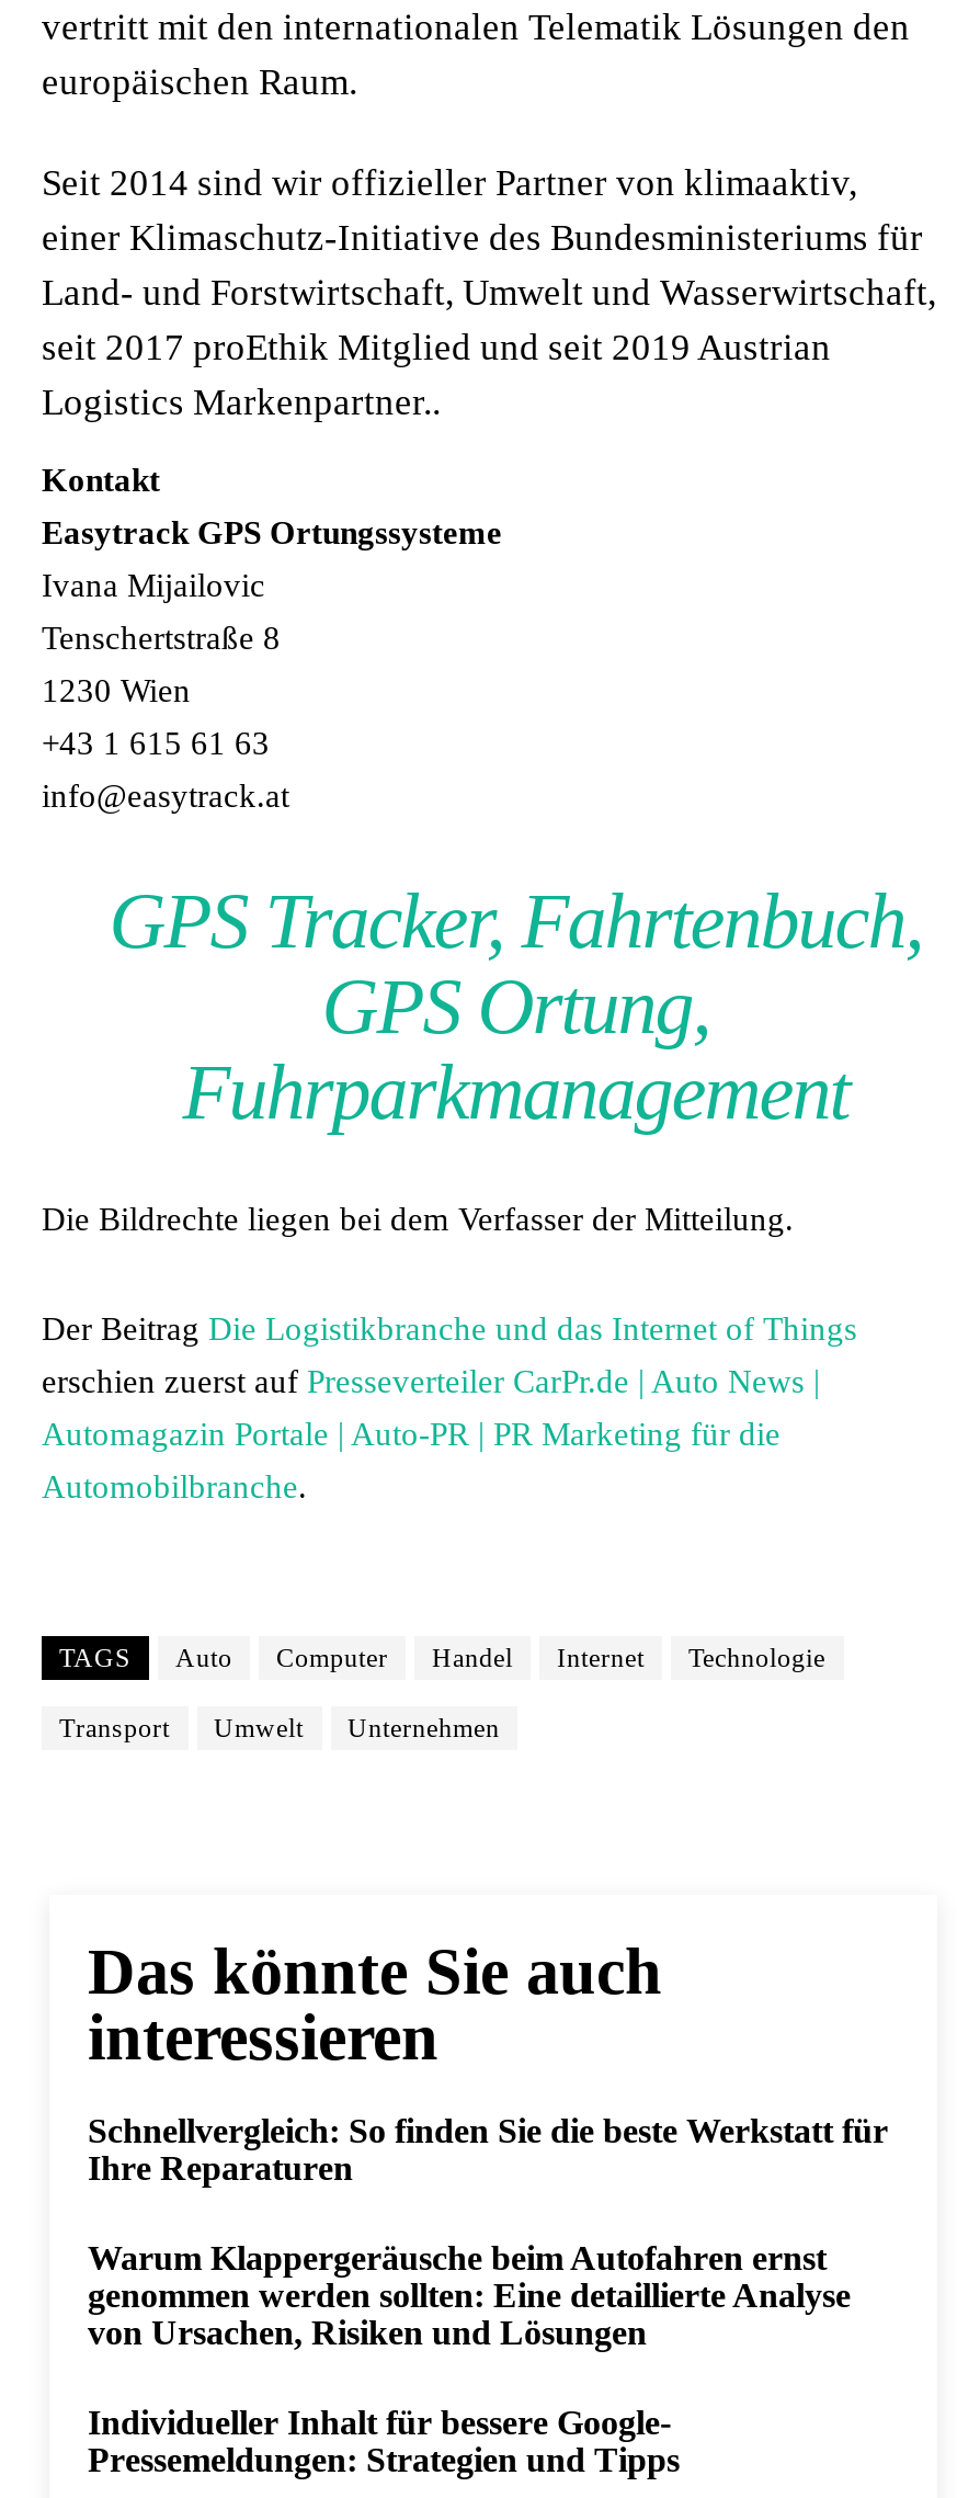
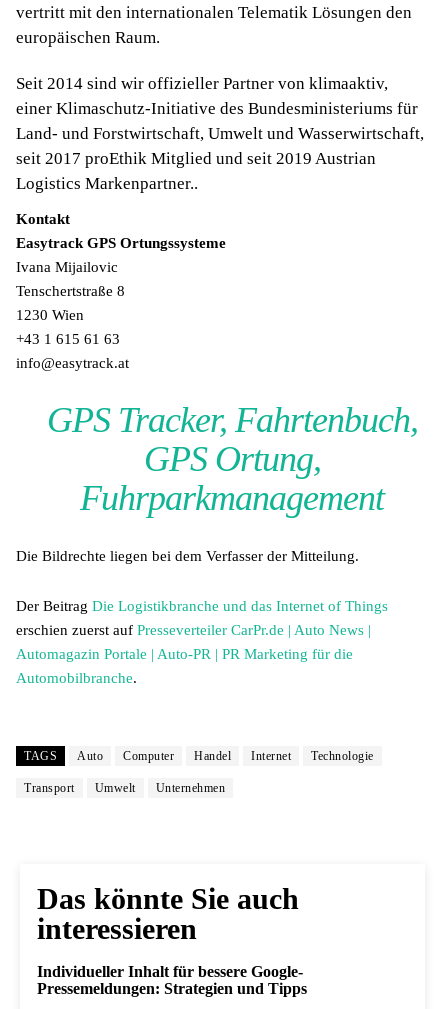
[88,2112,888,2351] Schnellvergleich: So finden Sie die beste Werkstatt für | Ihre Reparaturen | Warum Klappergeräusche beim Autofahren ernst | genommen werden sollten: Eine detaillierte Analyse | von Ursachen, Risiken und Lösungen -> none

